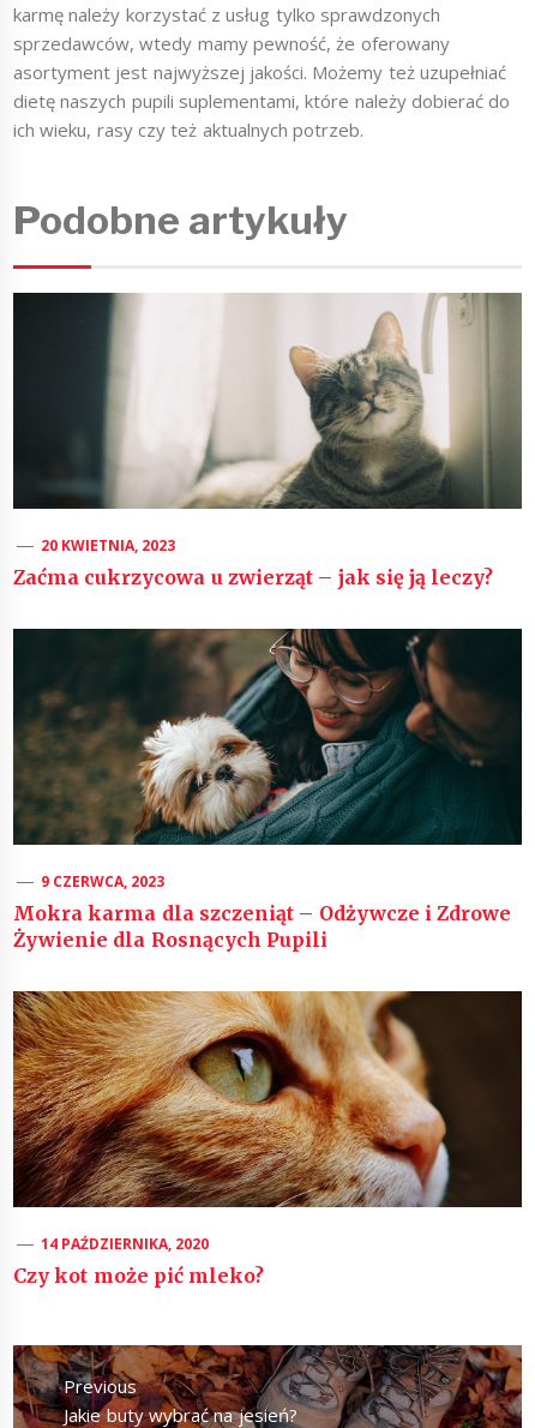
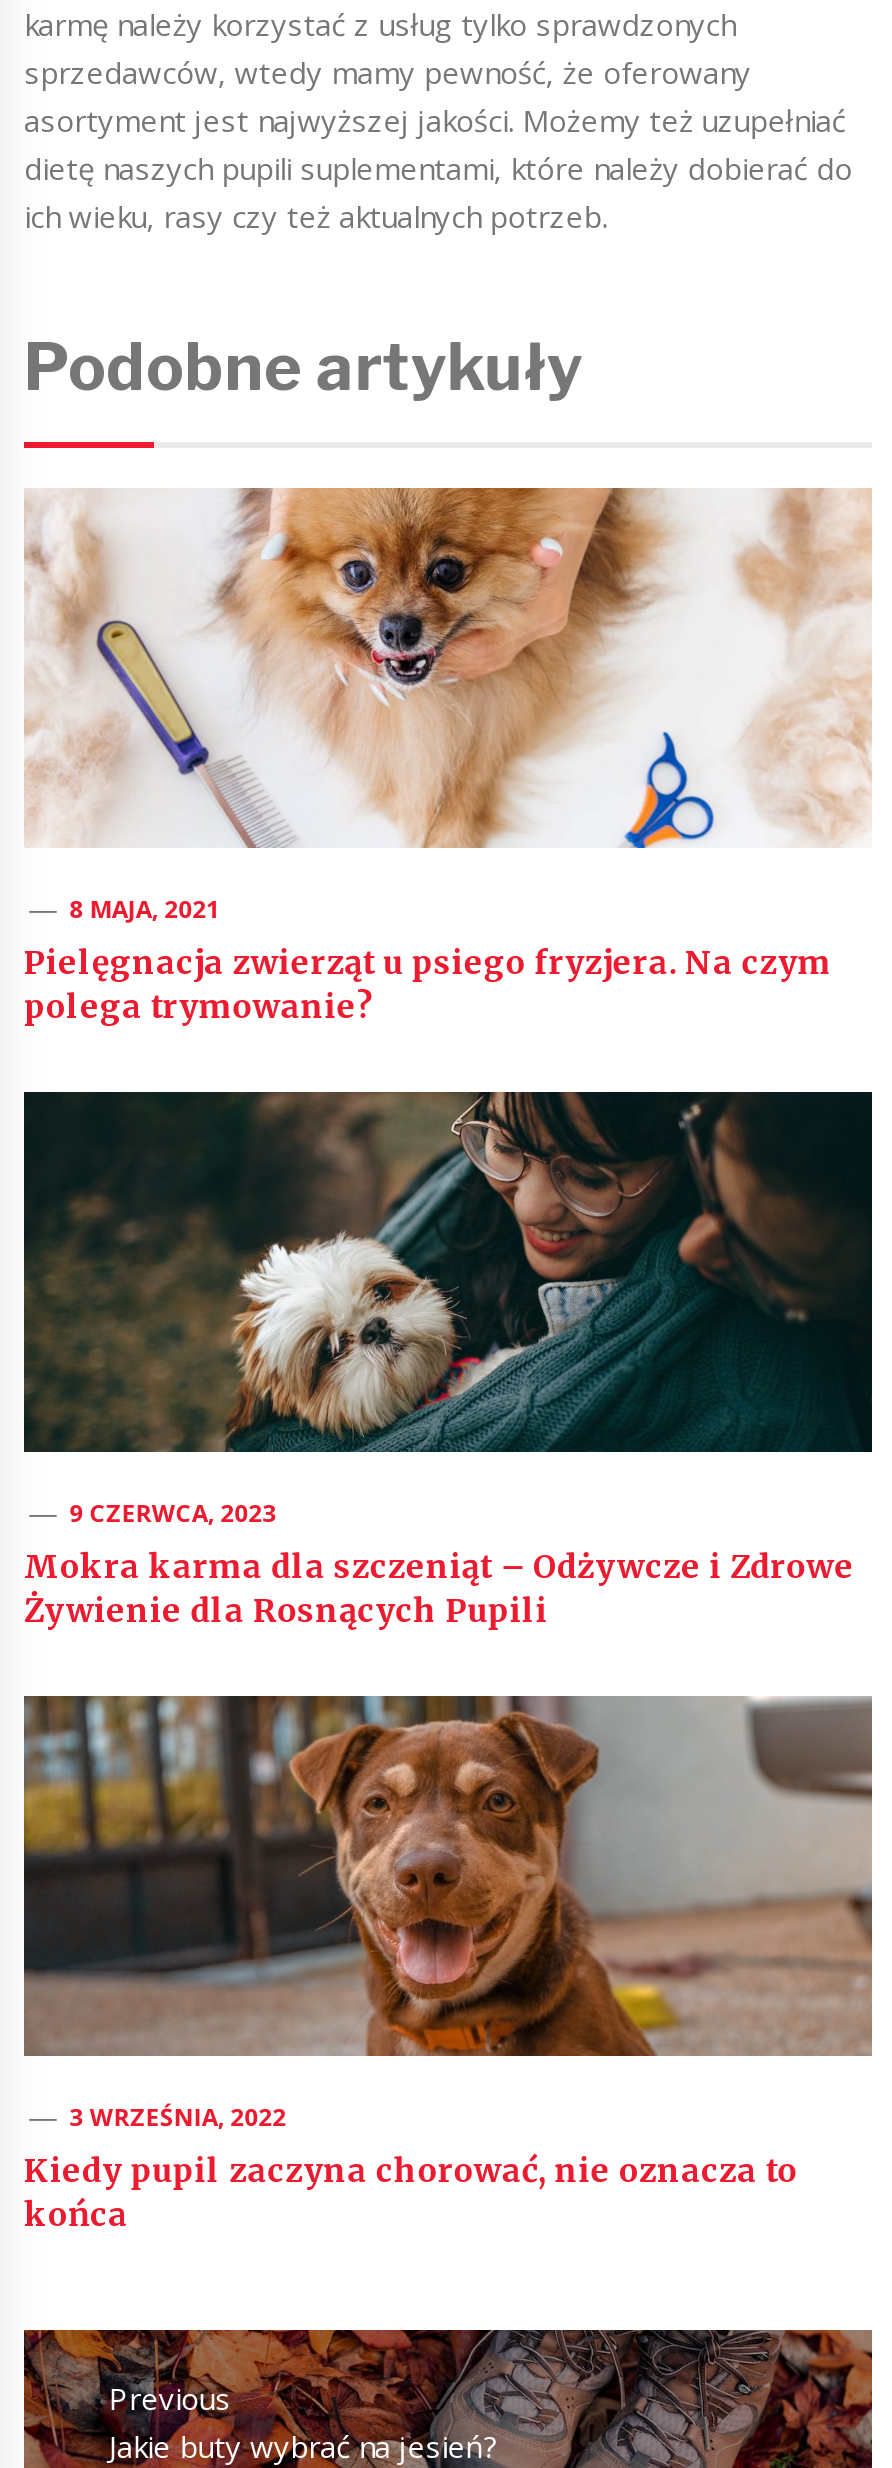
[12,292,523,590] [image] | 20 KWIETNIA, 2023 | Zaćma cukrzycowa u zwierząt – jak się ją leczy? -> [24,486,872,1027] [image] | 8 MAJA, 2021 | Pielęgnacja zwierząt u psiego fryzjera. Na czym | polega trymowanie?
[12,990,522,1288] [image] | 14 PAŹDZIERNIKA, 2020 | Czy kot może pić mleko? -> [22,1694,874,2235] [image] | 3 WRZEŚNIA, 2022 | Kiedy pupil zaczyna chorować, nie oznacza to | końca

